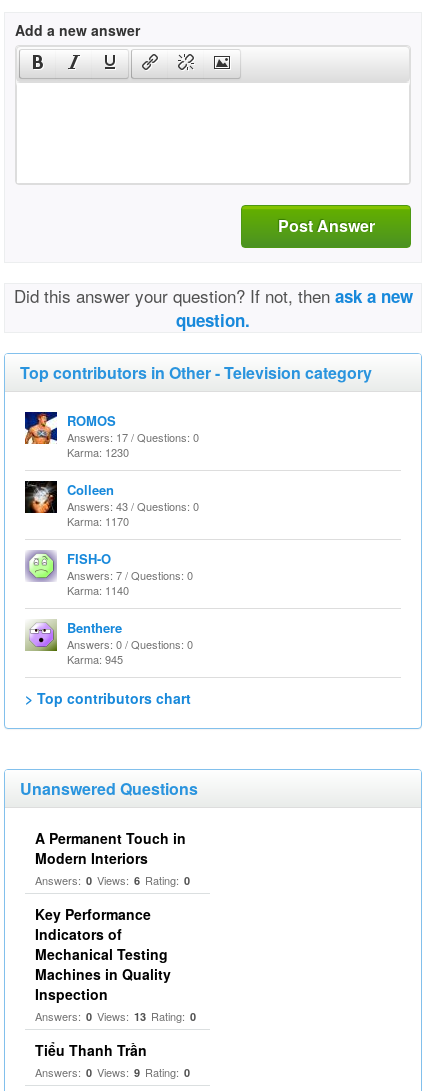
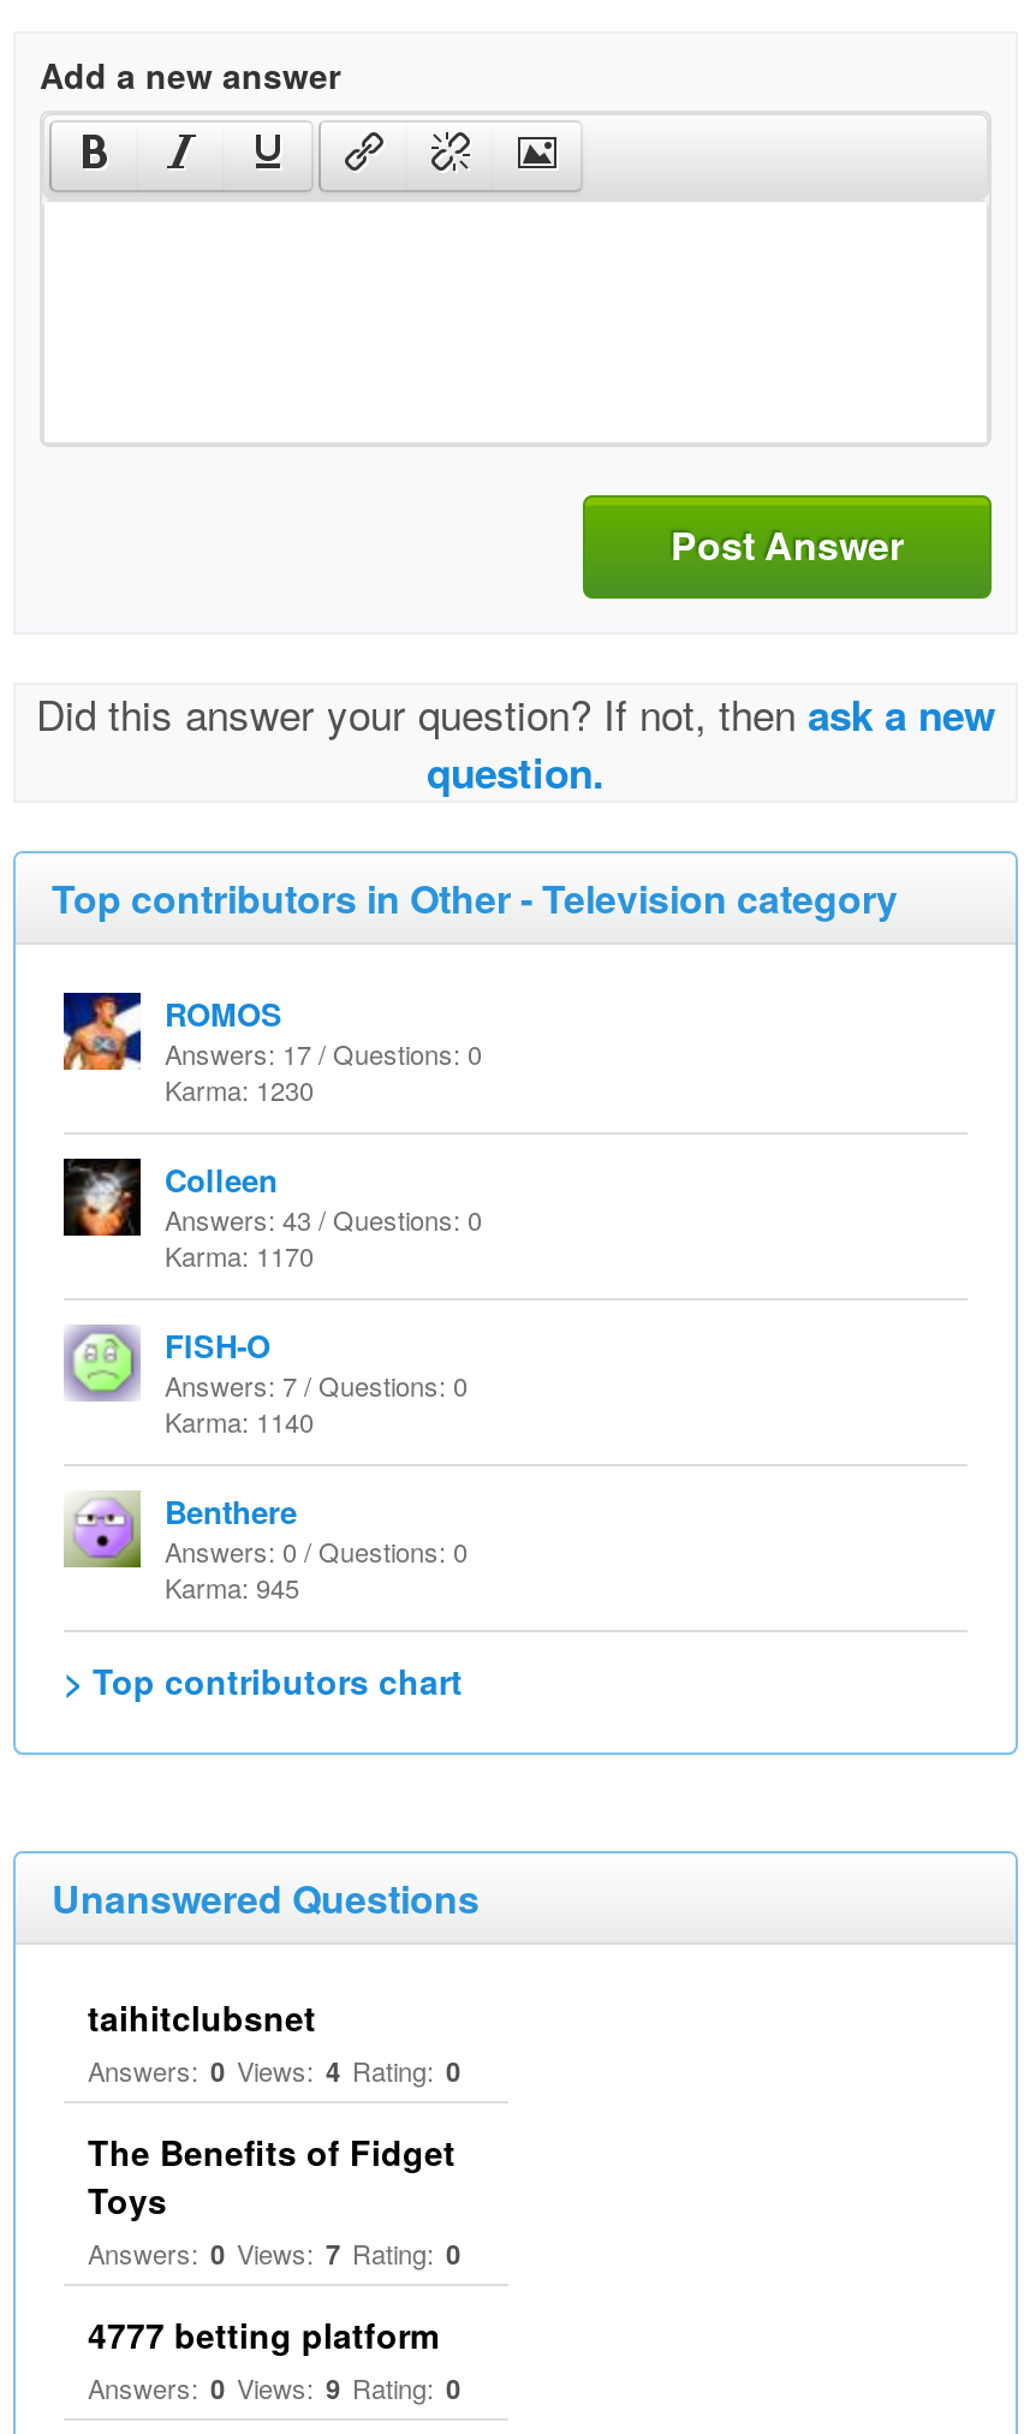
[35,828,190,888] A Permanent Touch in | Modern Interiors | Answers: 0 Views: 6 Rating: 0 -> [88,1992,460,2088] taihitclubsnet | Answers: 0 Views: 4 Rating: 0
[35,904,196,1024] Key Performance | Indicators of | Mechanical Testing | Machines in Quality | Inspection | Answers: 0 Views: 13 Rating: 0 -> [88,2127,460,2271] The Benefits of Fidget | Toys | Answers: 0 Views: 7 Rating: 0
[35,1040,147,1060] Tiểu Thanh Trần -> [88,2309,439,2357] 4777 betting platform

